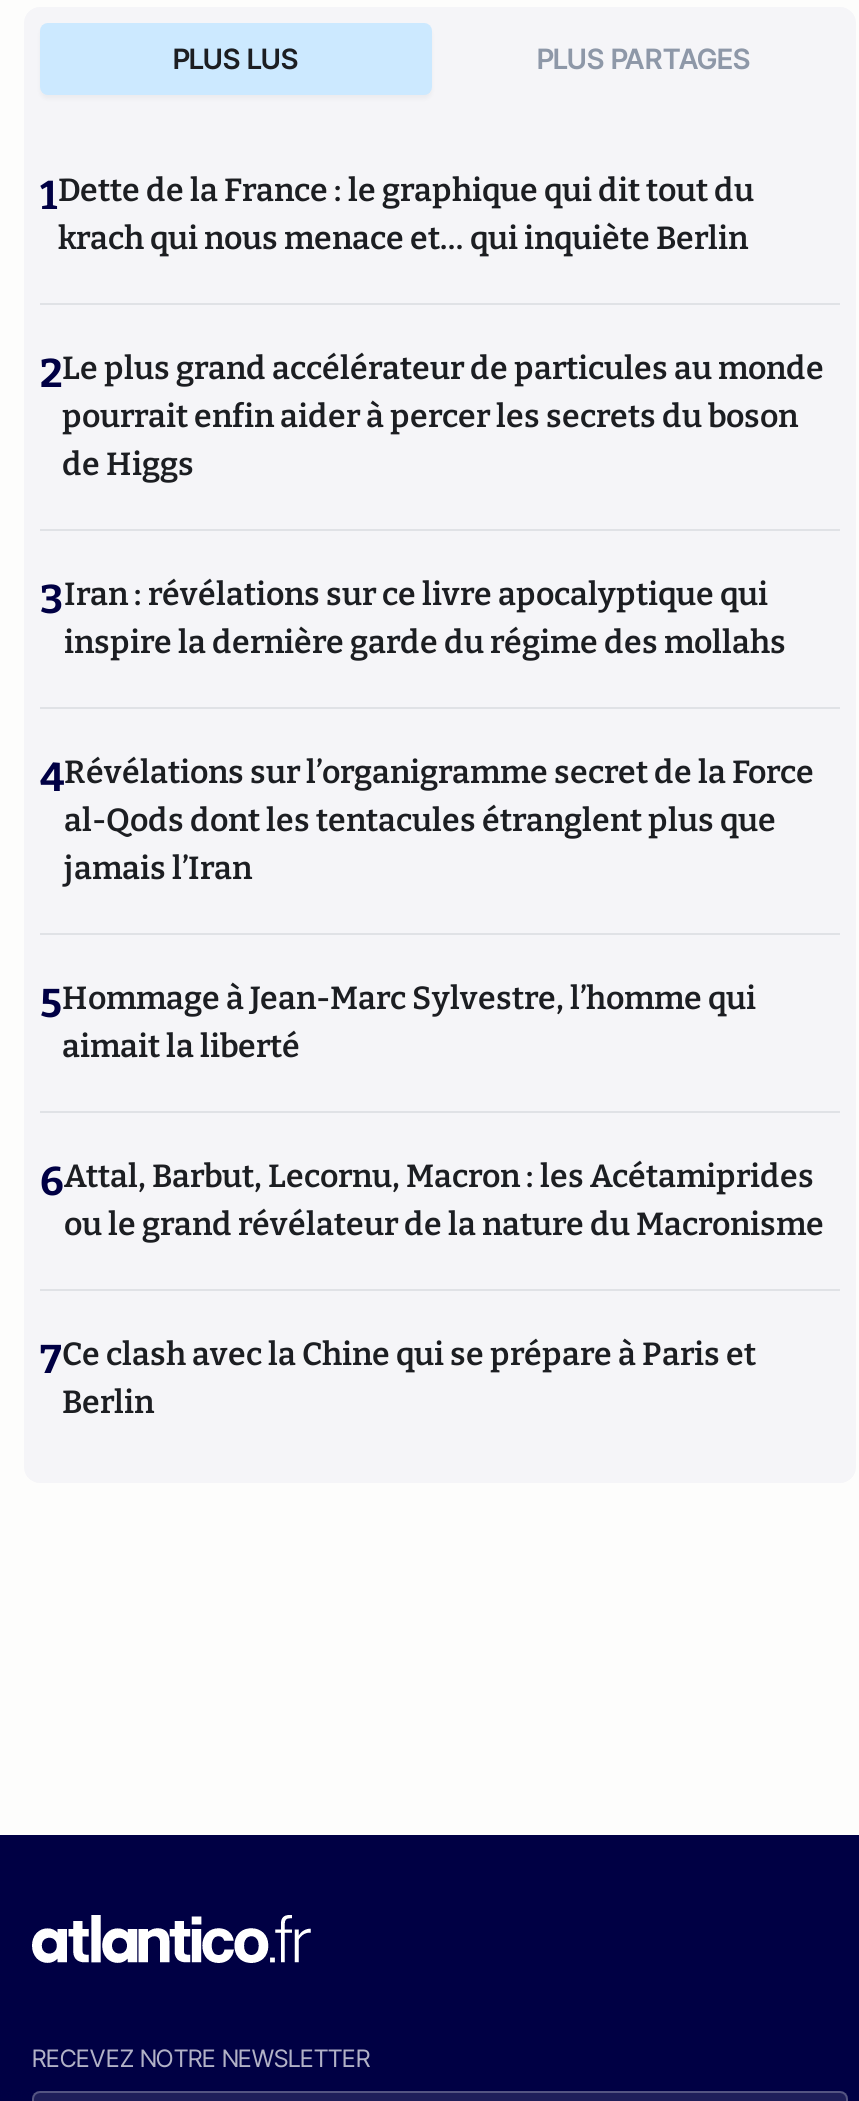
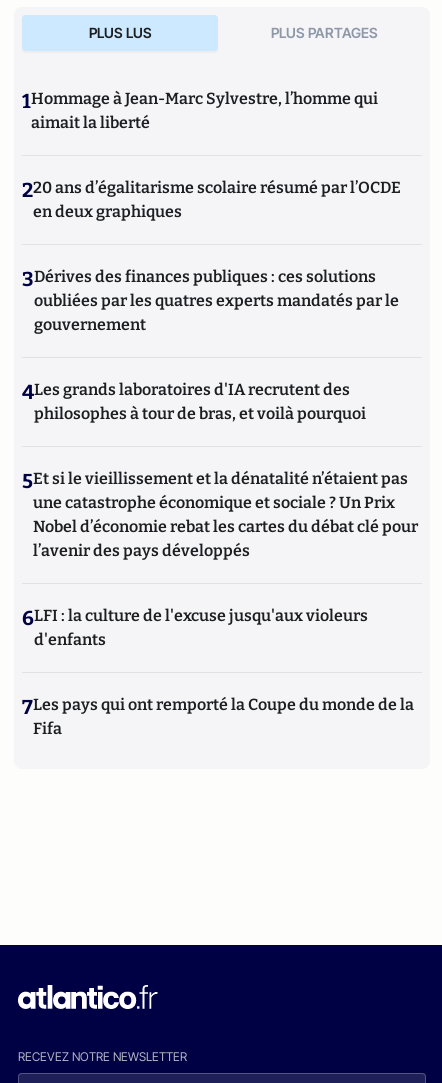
[40,171,824,1027] 1Dette de la France : le graphique qui dit tout du | krach qui nous menace et… qui inquiète Berlin | 2Le plus grand accélérateur de particules au monde | pourrait enfin aider à percer les secrets du boson | de Higgs | 3Iran : révélations sur ce livre apocalyptique qui | inspire la dernière garde du régime des mollahs | 4Révélations sur l’organigramme secret de la Force | al-Qods dont les tentacules étranglent plus que | jamais l’Iran | 5Hommage à Jean-Marc Sylvestre, l’homme qui -> [22,89,378,113] 1Hommage à Jean-Marc Sylvestre, l’homme qui
moved [62,1027,300,1065] -> [31,113,150,132]: aimait la liberté
[40,1157,824,1421] 6Attal, Barbut, Lecornu, Macron : les Acétamiprides | ou le grand révélateur de la nature du Macronisme | 7Ce clash avec la Chine qui se prépare à Paris et | Berlin -> [22,178,418,738] 220 ans d’égalitarisme scolaire résumé par l’OCDE | en deux graphiques | 3Dérives des finances publiques : ces solutions | oubliées par les quatres experts mandatés par le | gouvernement | 4Les grands laboratoires d'IA recrutent des | philosophes à tour de bras, et voilà pourquoi | 5Et si le vieillissement et la dénatalité n’étaient pas | une catastrophe économique et sociale ? Un Prix | Nobel d’économie rebat les cartes du débat clé pour | l’avenir des pays développés | 6LFI : la culture de l'excuse jusqu'aux violeurs | d'enfants | 7Les pays qui ont remporté la Coupe du monde de la | Fifa

